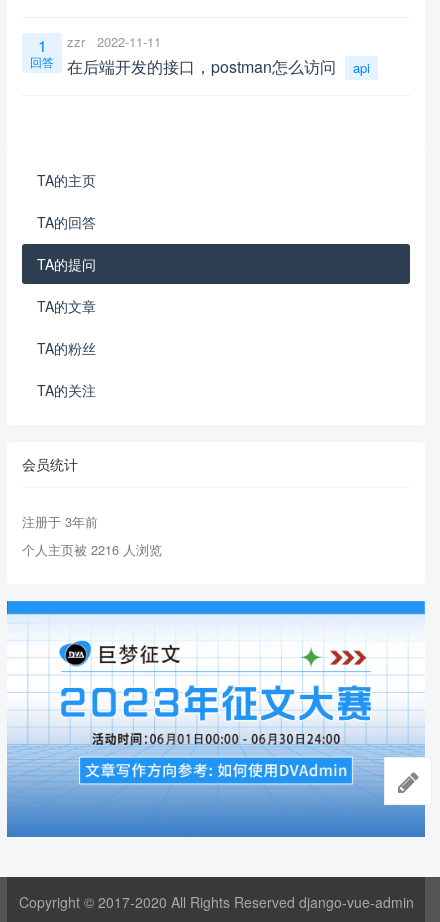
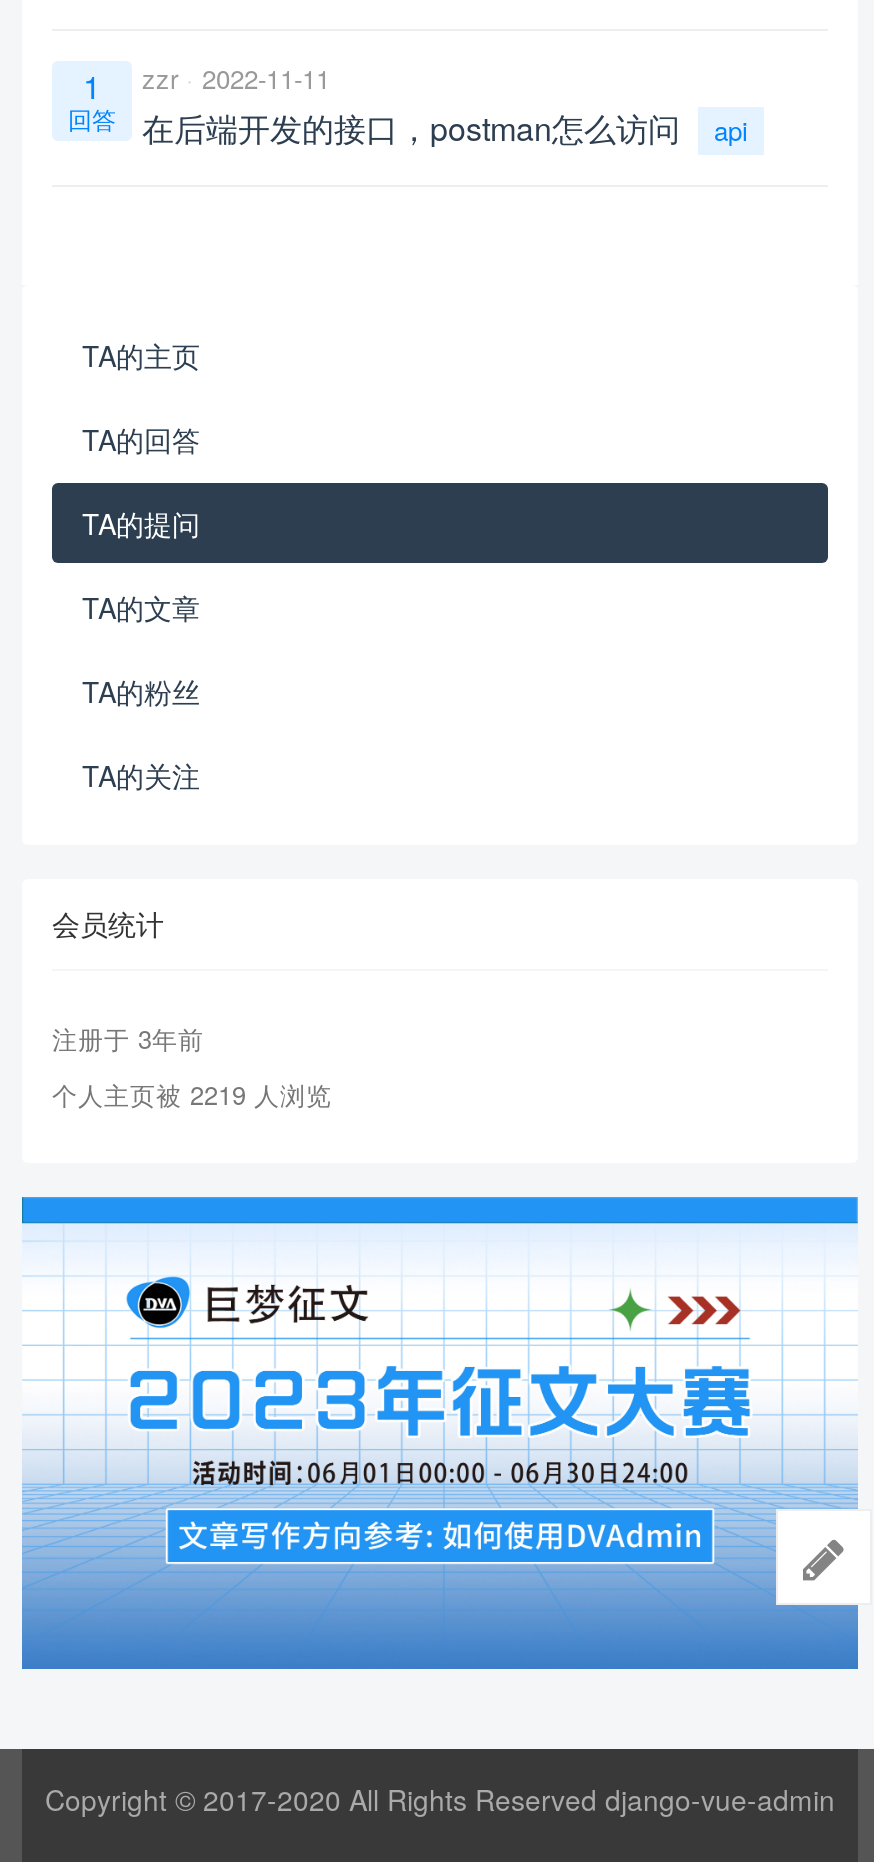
[22,540,162,559] 个人主页被 2216 人浏览 -> [52,1075,332,1113] 个人主页被 2219 人浏览

